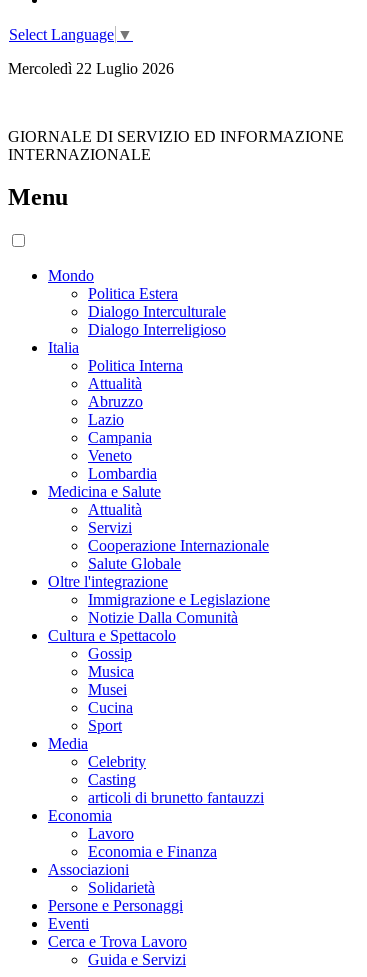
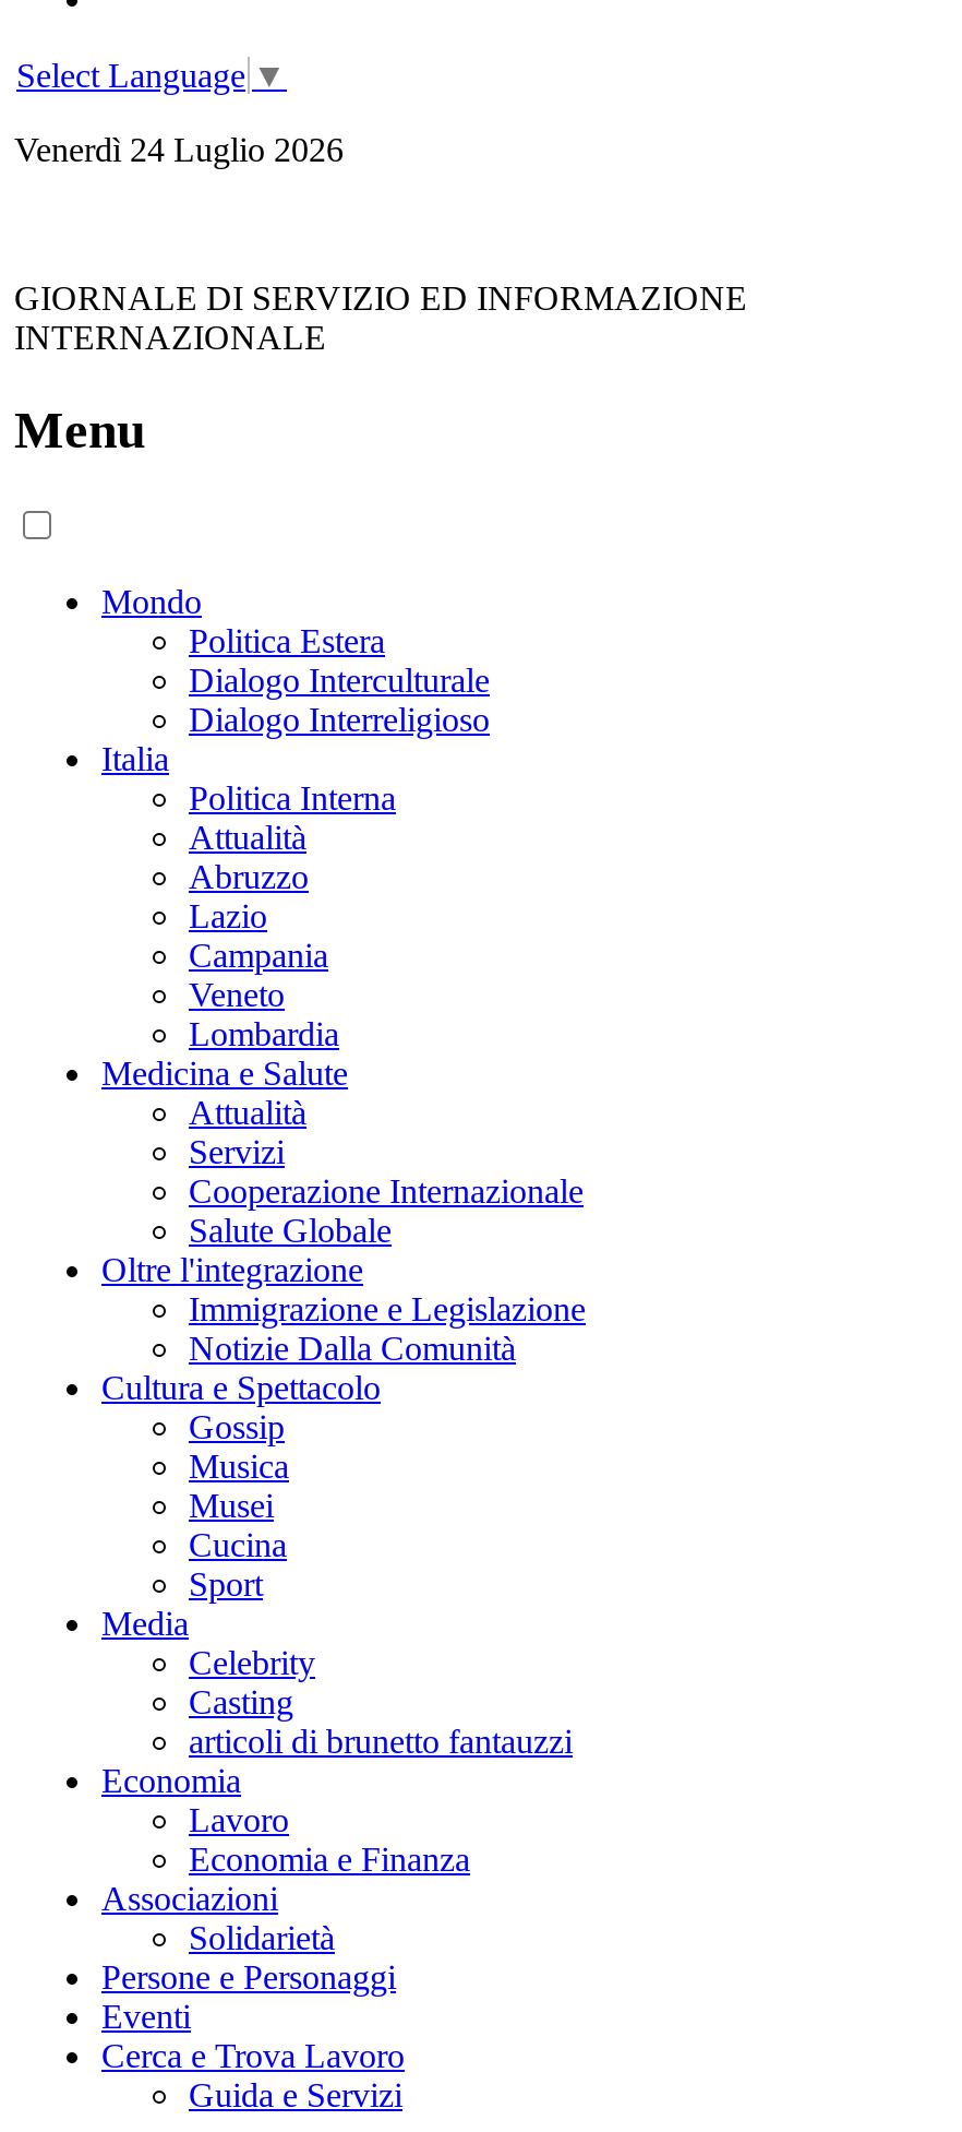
[8,60,182,77] Mercoledì 22 Luglio 2026 -> [14,132,361,169] Venerdì 24 Luglio 2026

